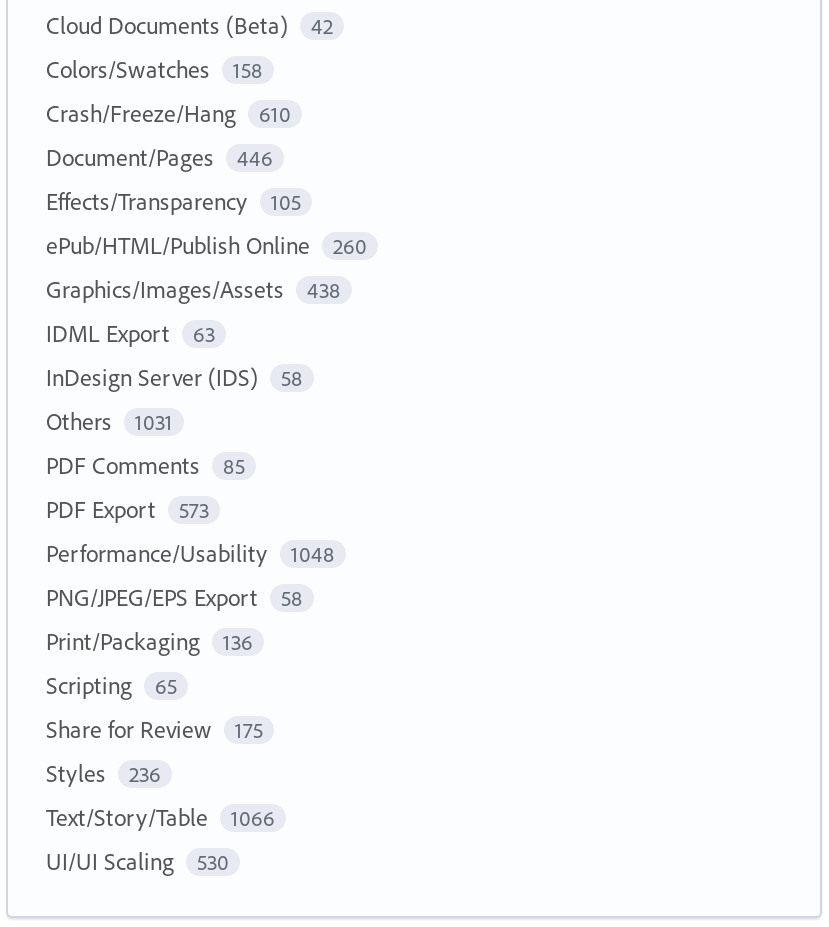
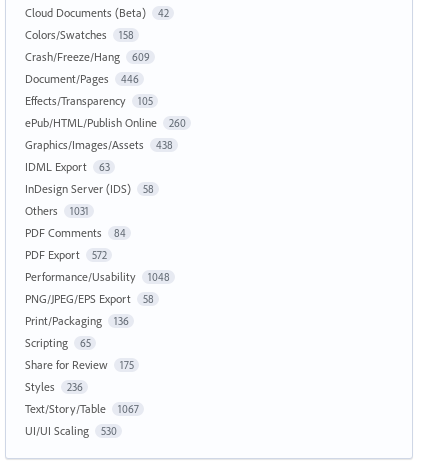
[46,98,291,128] Crash/Freeze/Hang 610 -> [25,49,149,64] Crash/Freeze/Hang 609
[46,450,245,480] PDF Comments 85 -> [25,225,125,240] PDF Comments 84
[46,494,209,524] PDF Export 573 -> [25,247,106,262] PDF Export 572
[46,802,275,832] Text/Story/Table 1066 -> [25,401,138,416] Text/Story/Table 1067

